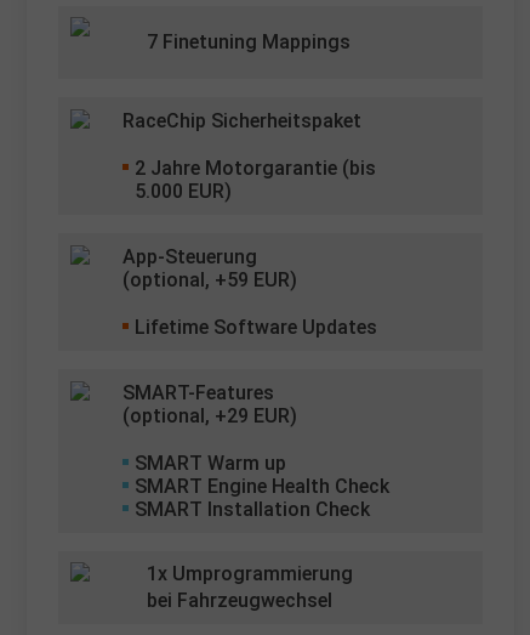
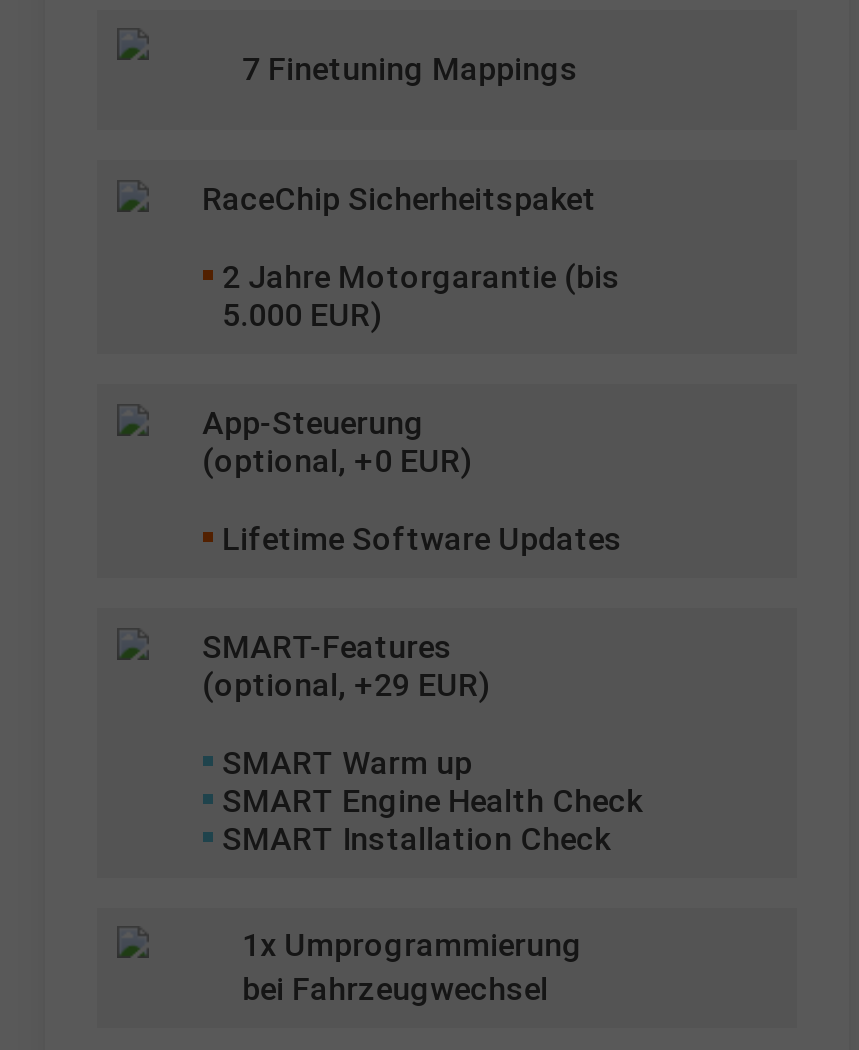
[122,268,297,291] (optional, +59 EUR) -> [202,442,472,480] (optional, +0 EUR)

